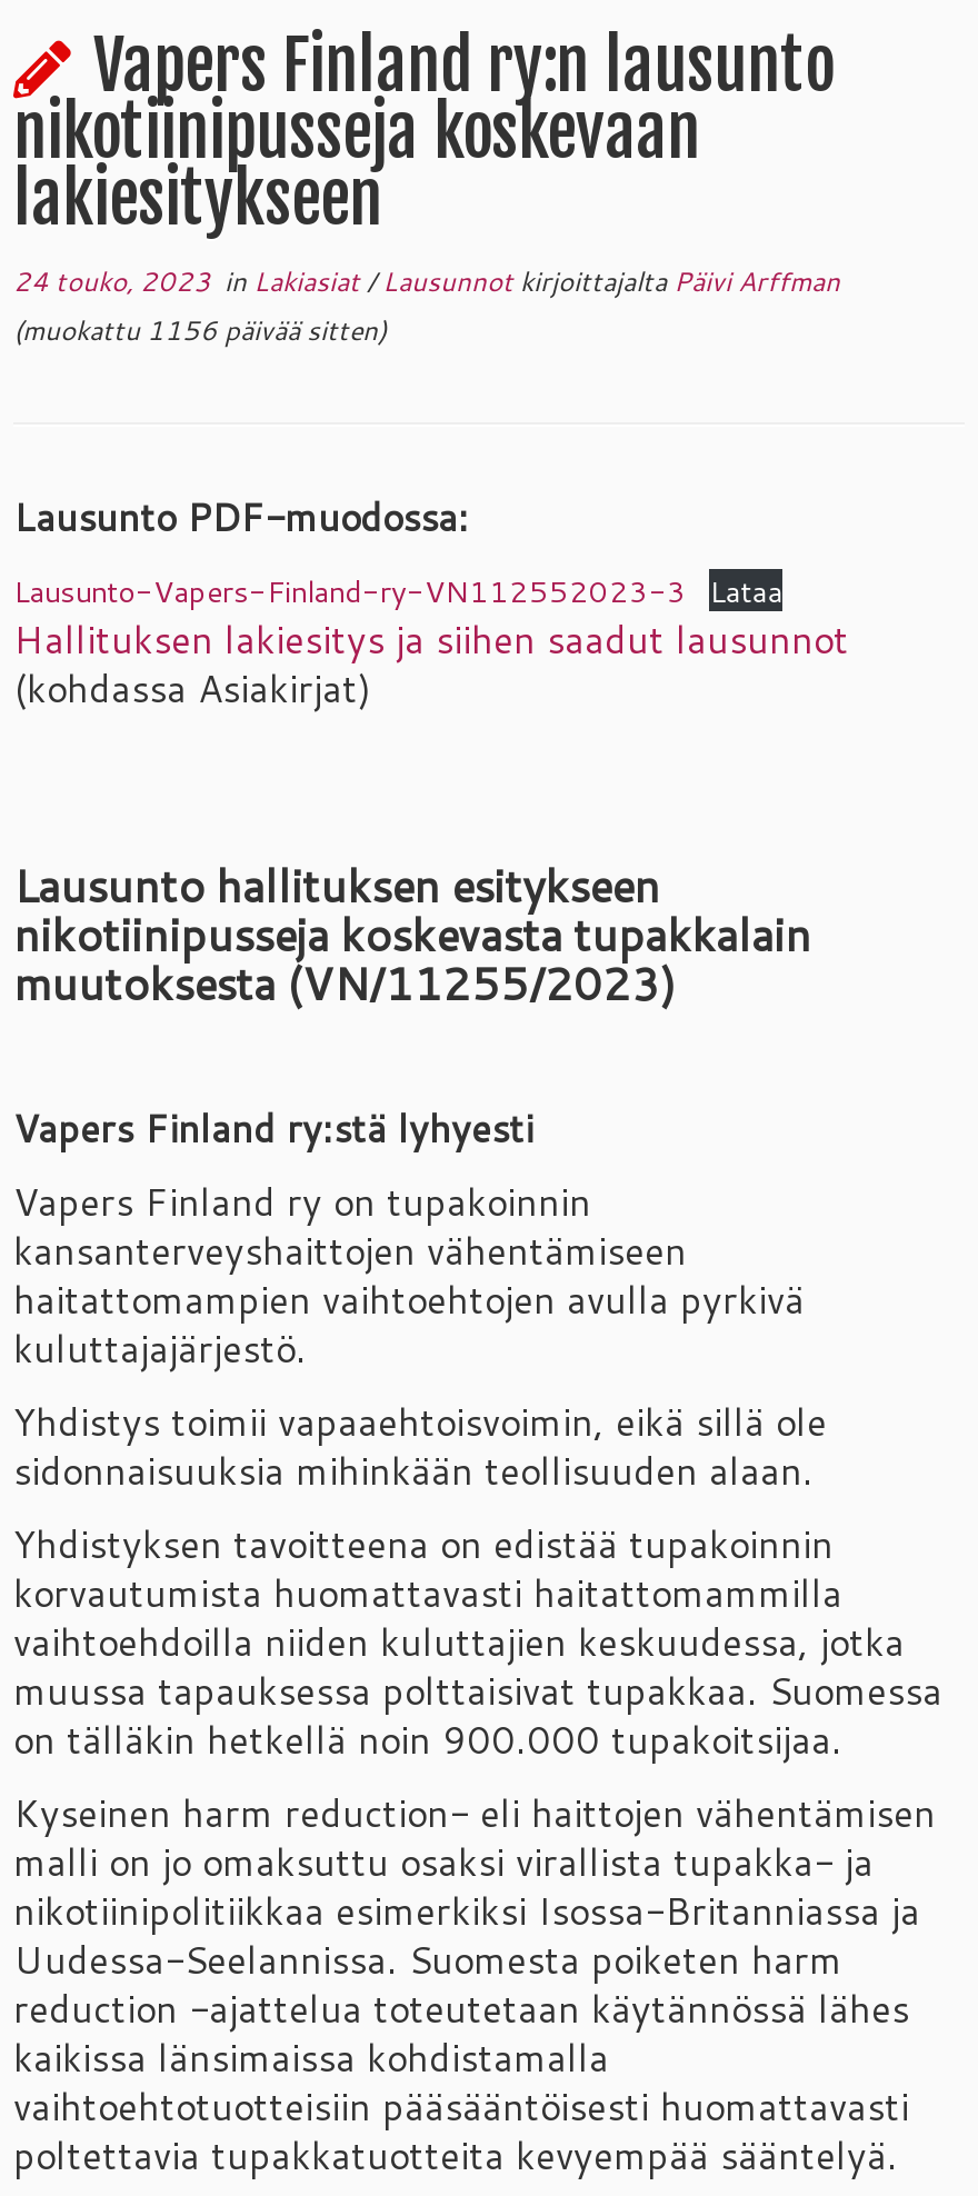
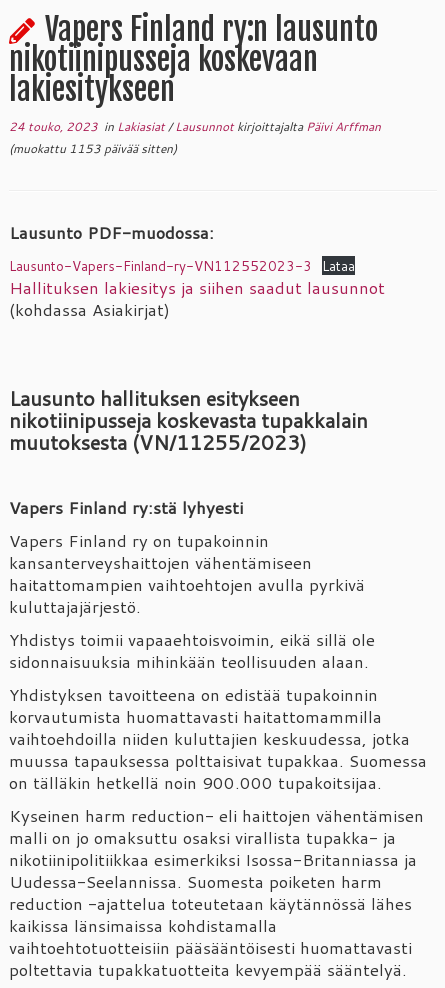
[13,311,387,349] (muokattu 1156 päivää sitten) -> [9,140,177,157] (muokattu 1153 päivää sitten)

